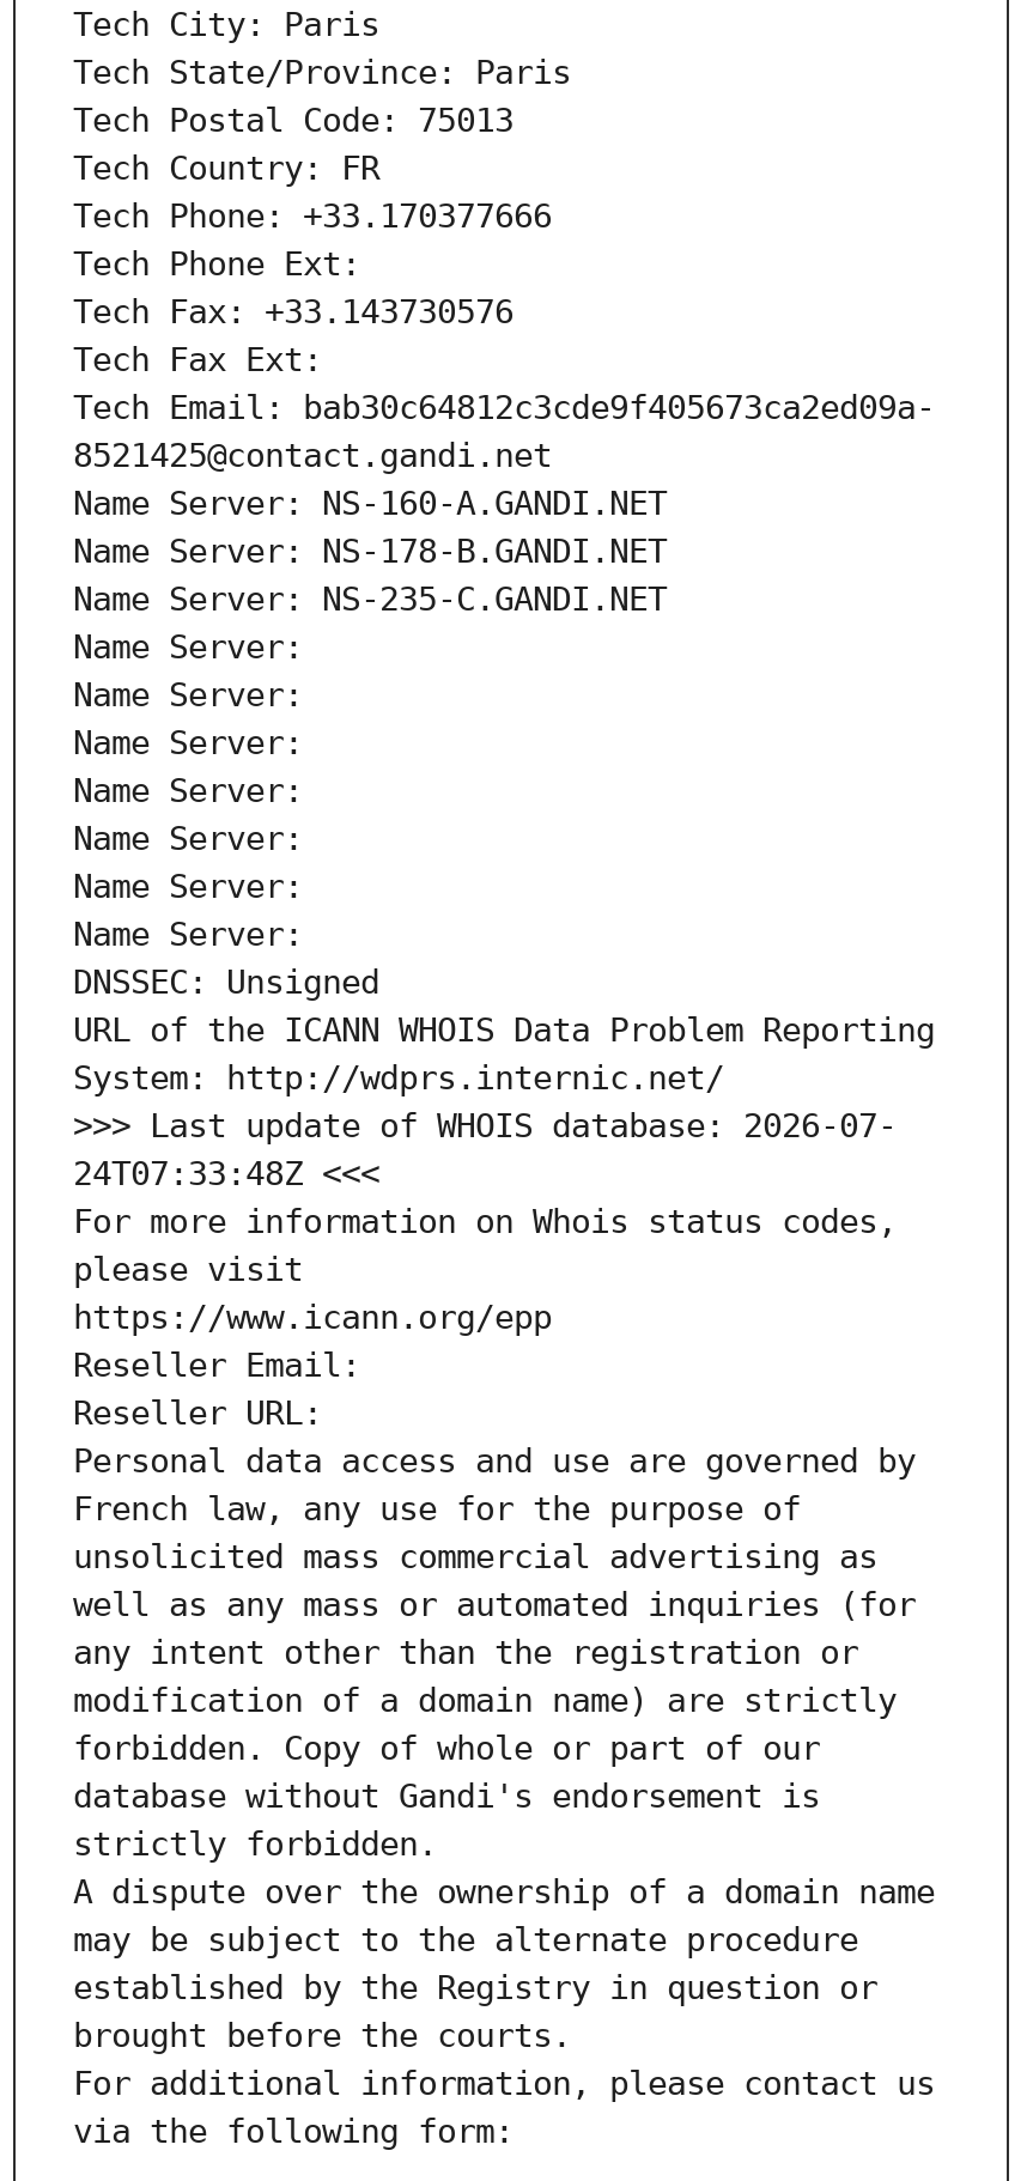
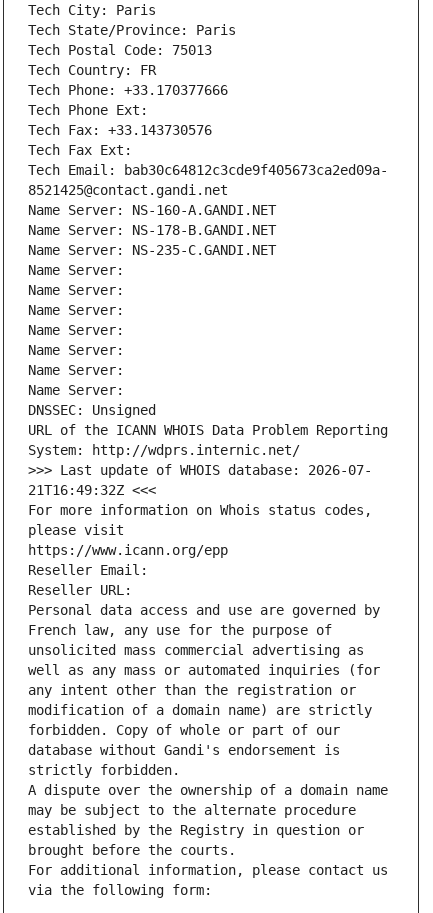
[73,1155,379,1193] 24T07:33:48Z <<< -> [28,482,156,498] 21T16:49:32Z <<<

